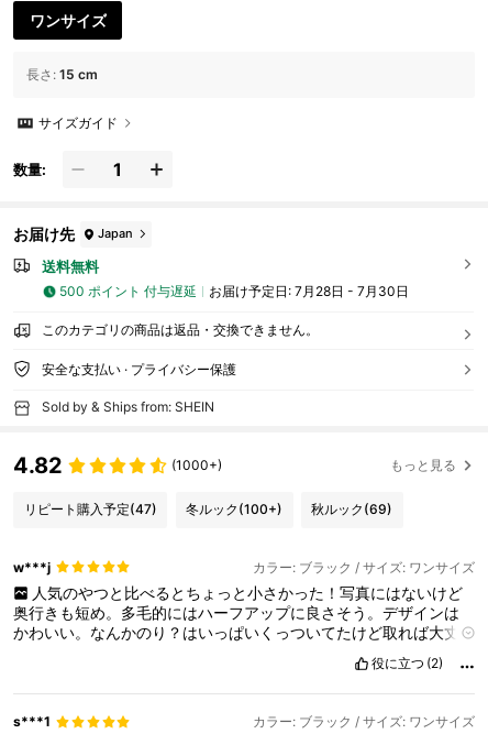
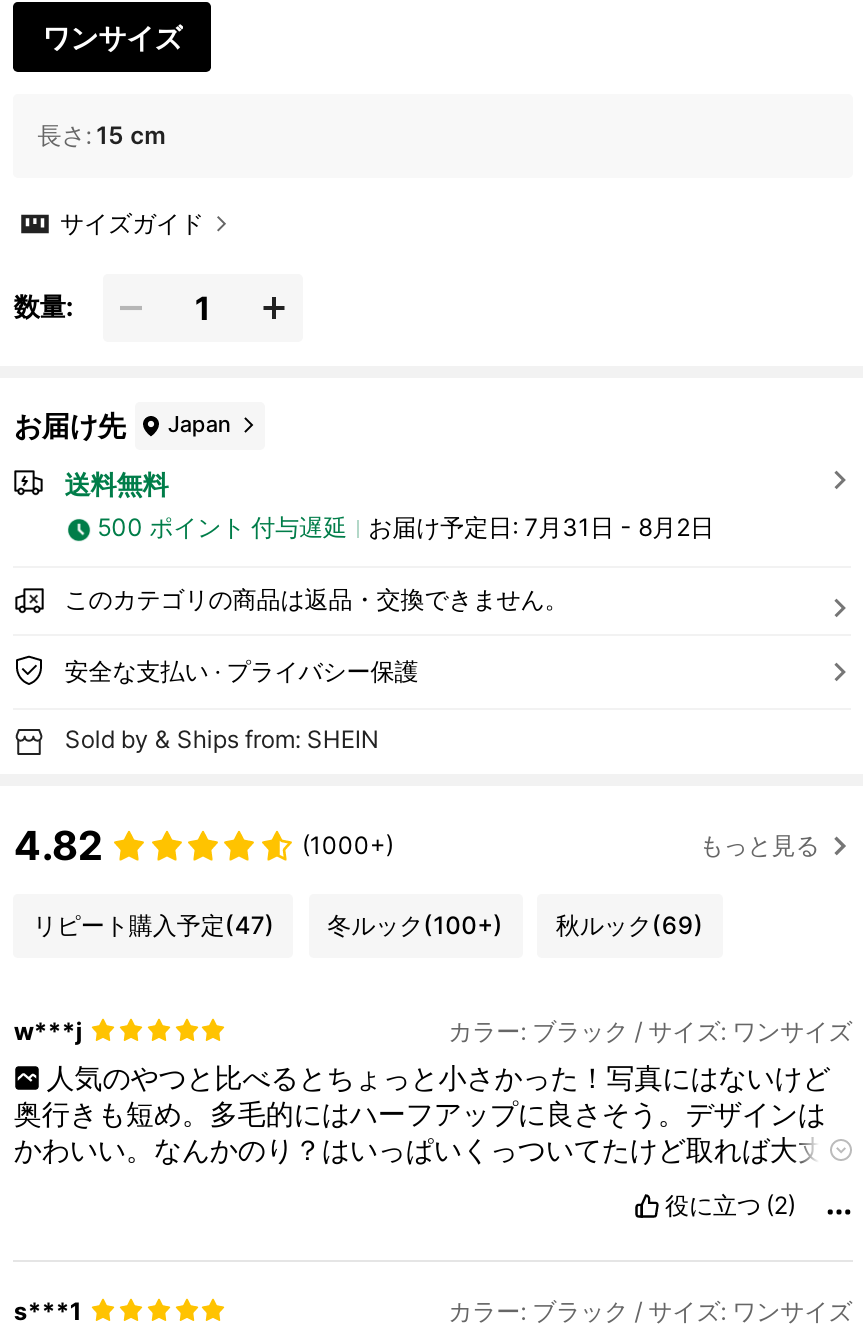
[208,282,408,299] お届け予定日: 7月28日 - 7月30日 -> [368,513,714,543] お届け予定日: 7月31日 - 8月2日

